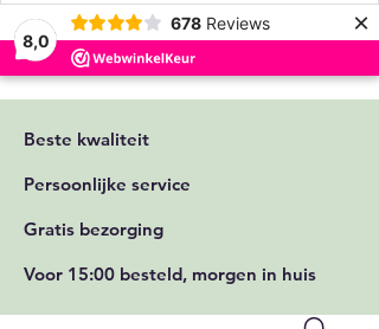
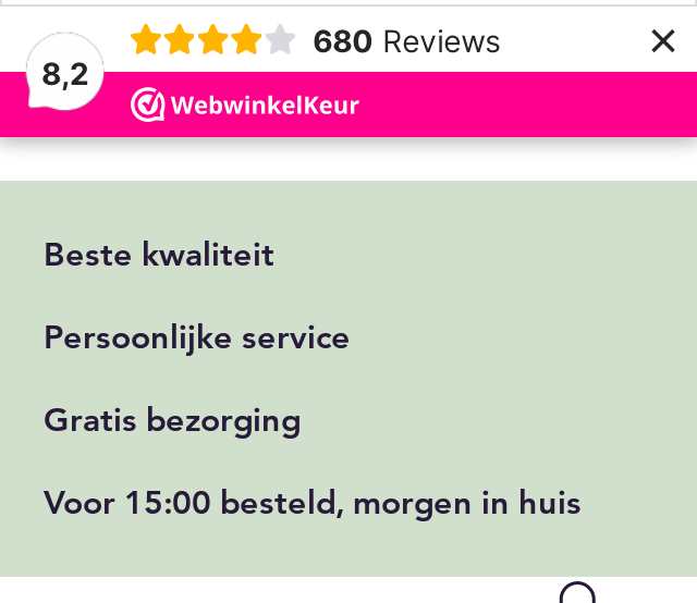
[170,12,270,33] 678 Reviews -> [313,21,500,58] 680 Reviews
[22,30,49,50] 8,0 -> [41,53,89,90] 8,2

